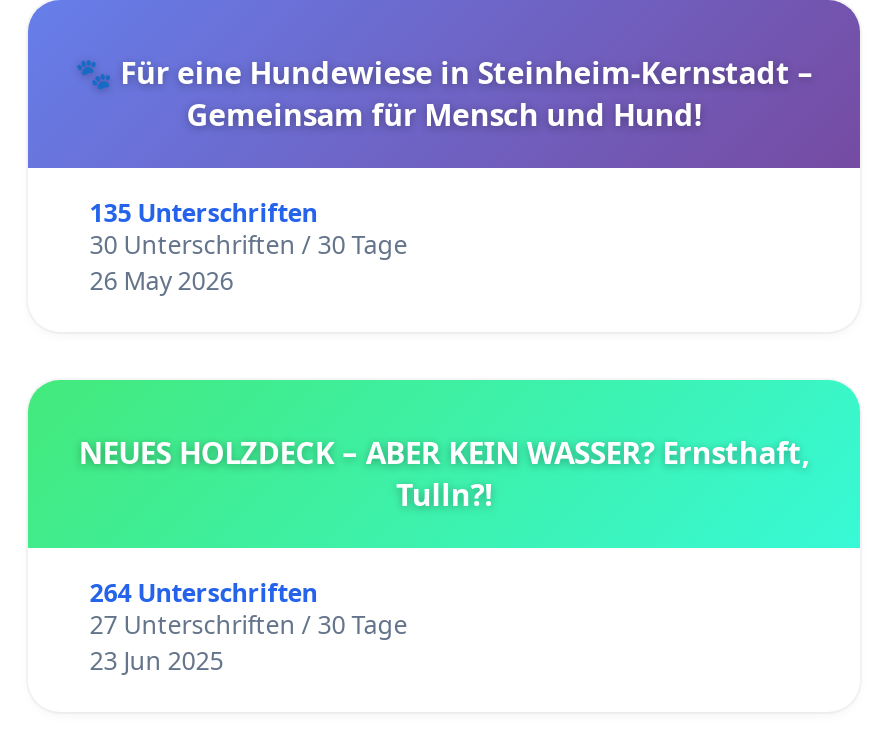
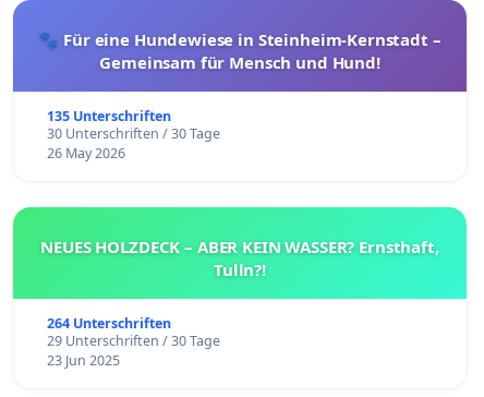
[90,609,408,643] 27 Unterschriften / 30 Tage -> [47,332,220,351] 29 Unterschriften / 30 Tage

